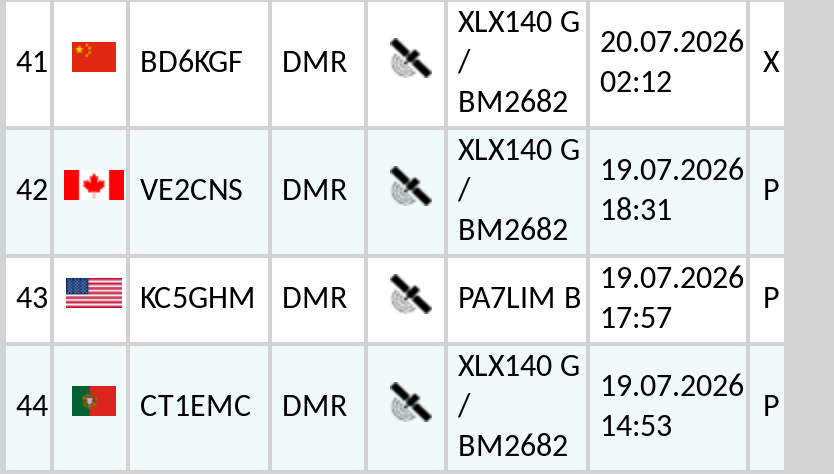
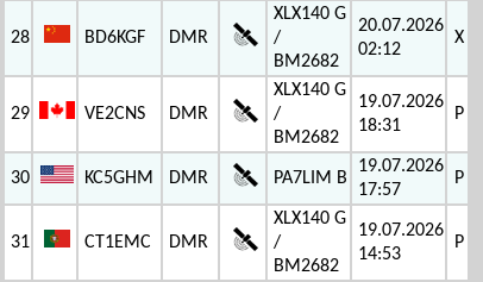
[16,48,48,80] 41 -> [11,29,30,48] 28
[16,176,48,208] 42 -> [11,105,30,124] 29
[16,284,48,316] 43 -> [11,169,30,188] 30
[16,392,48,424] 44 -> [11,233,30,252] 31

